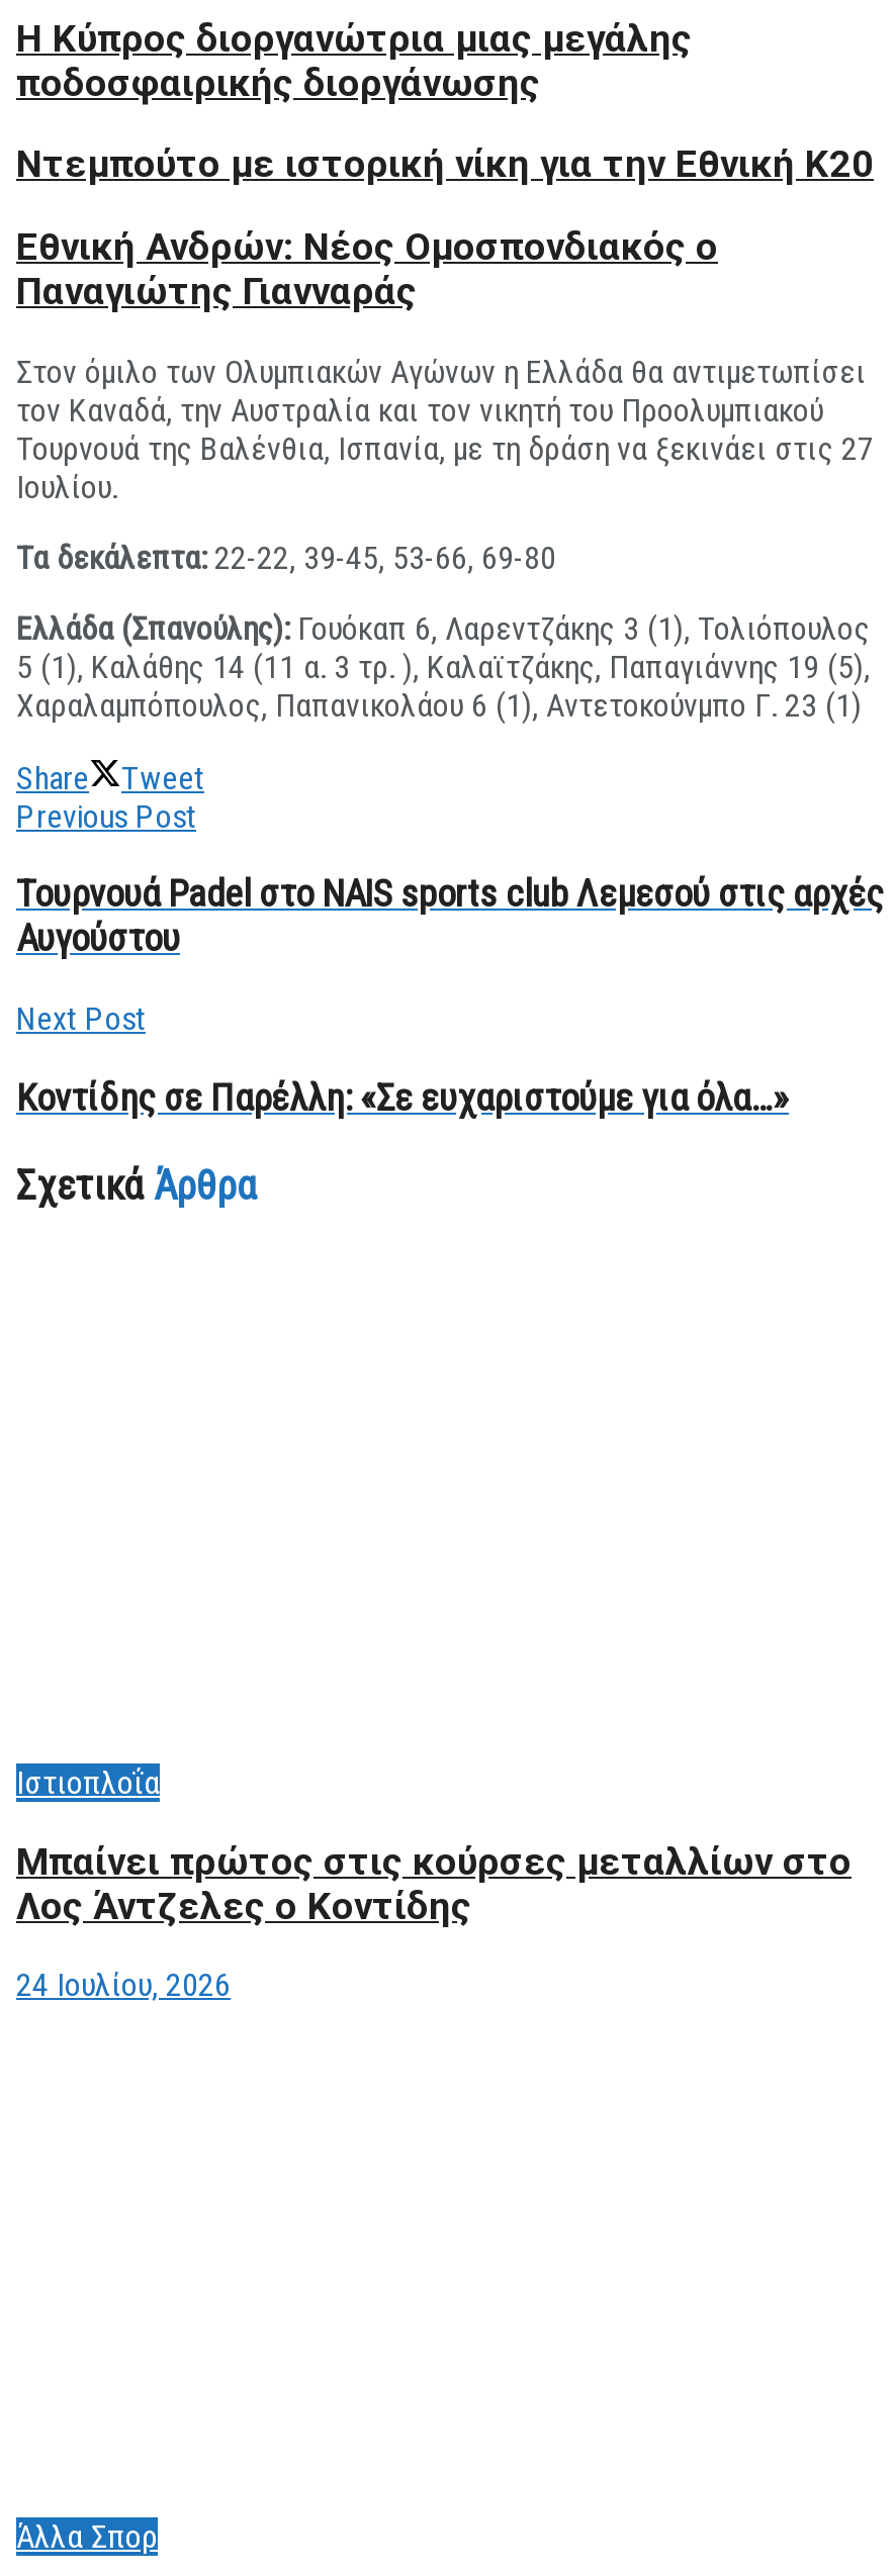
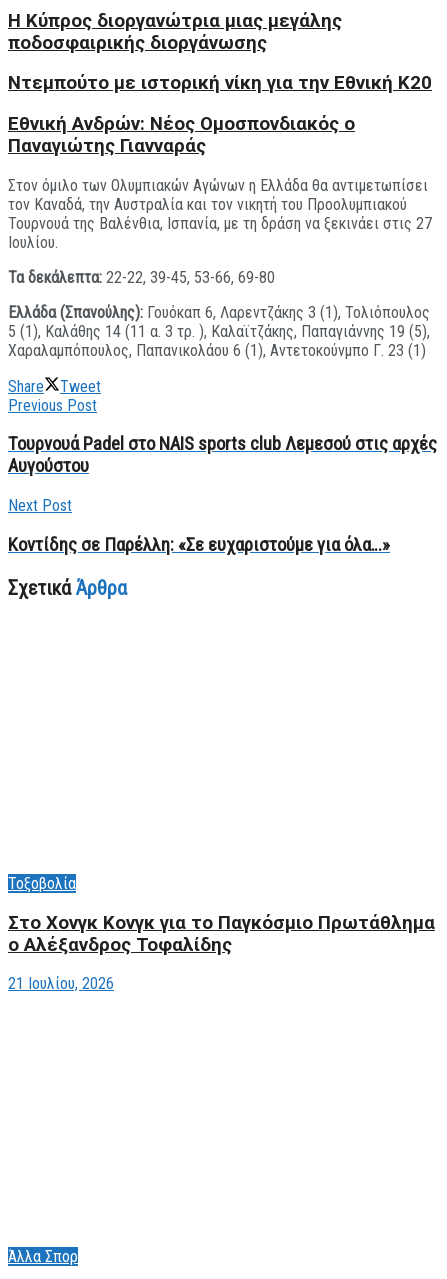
[16,1763,160,1802] Ιστιοπλοΐα -> [8,874,76,893] Τοξοβολία
[16,1839,852,1928] Μπαίνει πρώτος στις κούρσες μεταλλίων στο | Λος Άντζελες ο Κοντίδης -> [8,912,435,956] Στο Χονγκ Κονγκ για το Παγκόσμιο Πρωτάθλημα | ο Αλέξανδρος Τοφαλίδης
[16,1966,231,2005] 24 Ιουλίου, 2026 -> [8,974,114,993] 21 Ιουλίου, 2026

